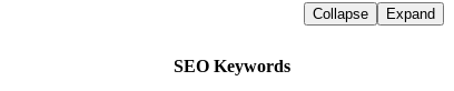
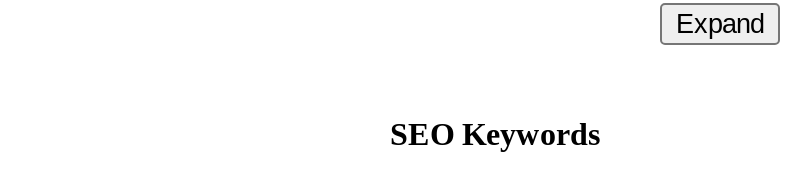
[313,6,368,23] Collapse -> none

